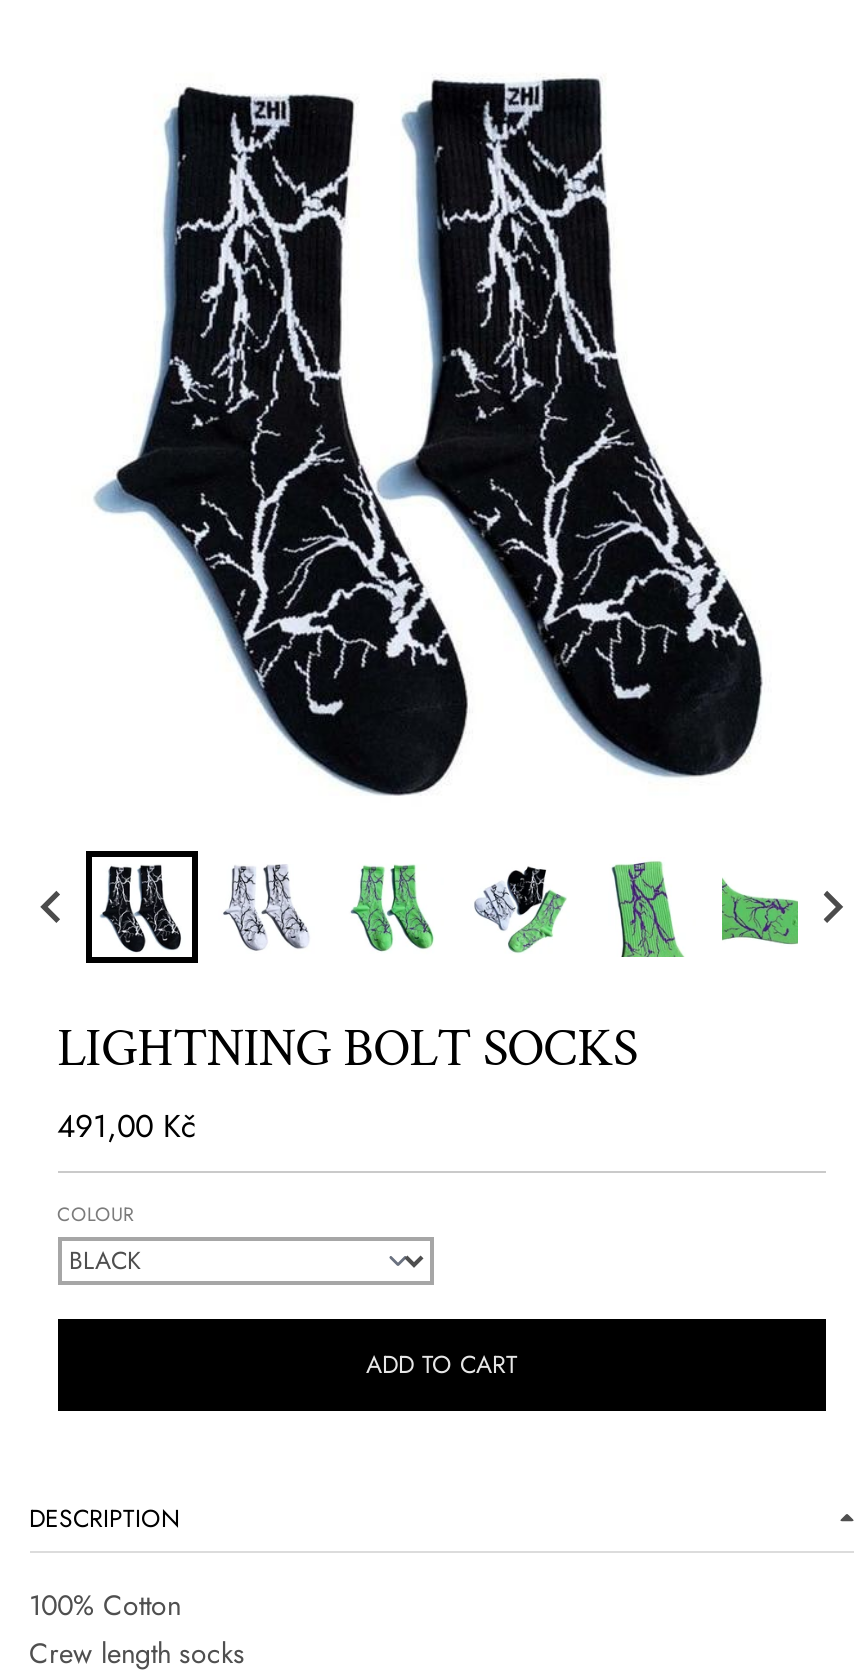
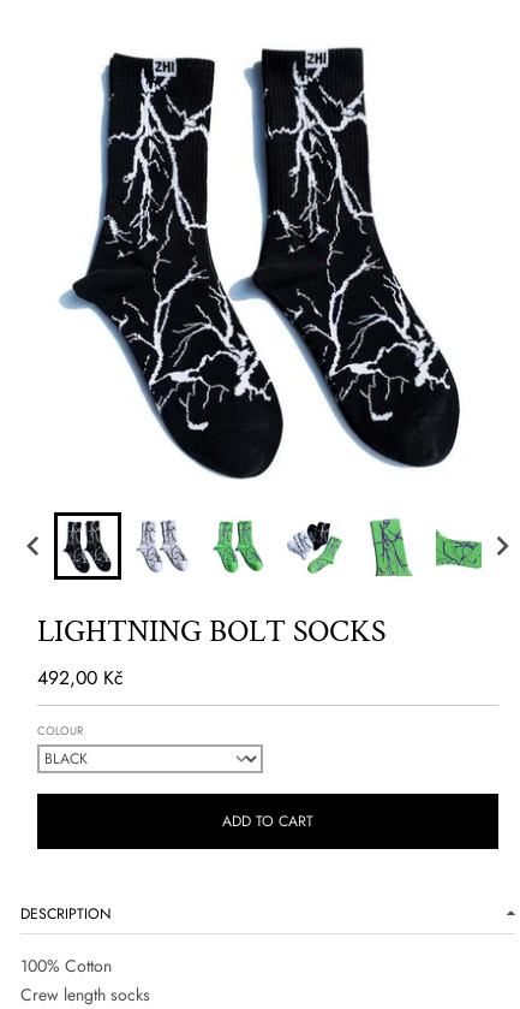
[57,1102,197,1148] 491,00 Kč -> [37,663,123,691] 492,00 Kč

